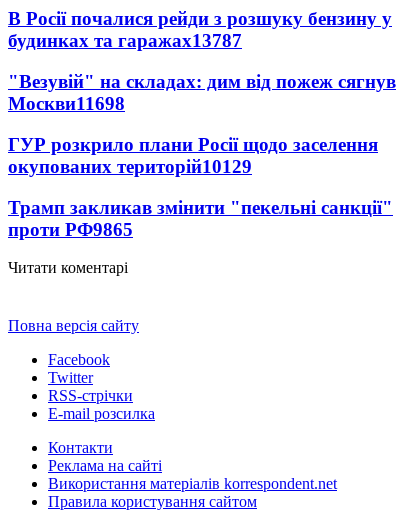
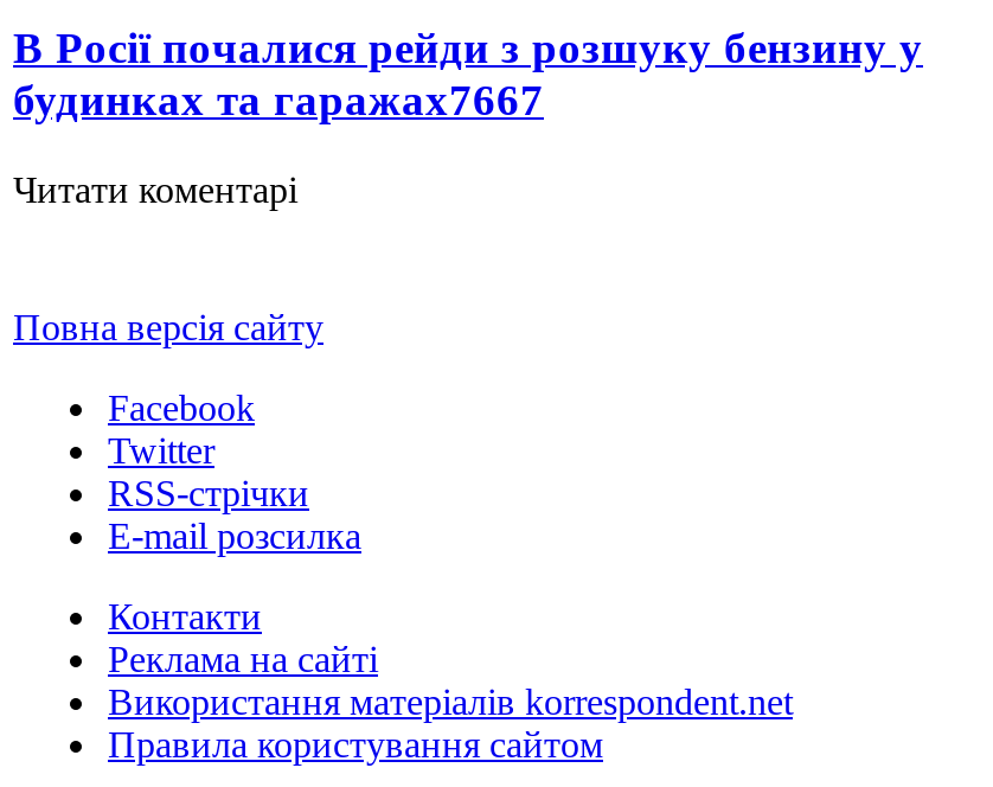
[8,30,396,240] будинках та гаражах13787 | "Везувій" на складах: дим від пожеж сягнув | Москви11698 | ГУР розкрило плани Росії щодо заселення | окупованих територій10129 | Трамп закликав змінити "пекельні санкції" | проти РФ9865 -> [13,73,544,123] будинках та гаражах7667

